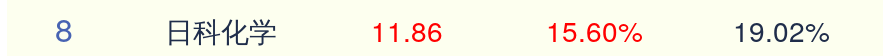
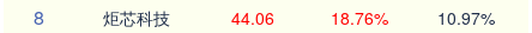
[165,10,829,50] 日科化学 | 11.86 | 15.60% | 19.02% -> [103,6,494,29] 炬芯科技 | 44.06 | 18.76% | 10.97%

